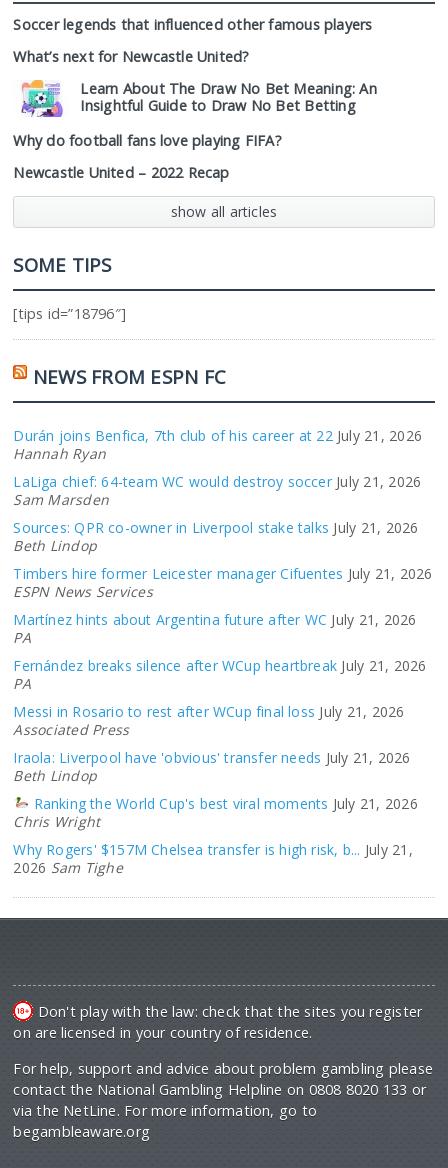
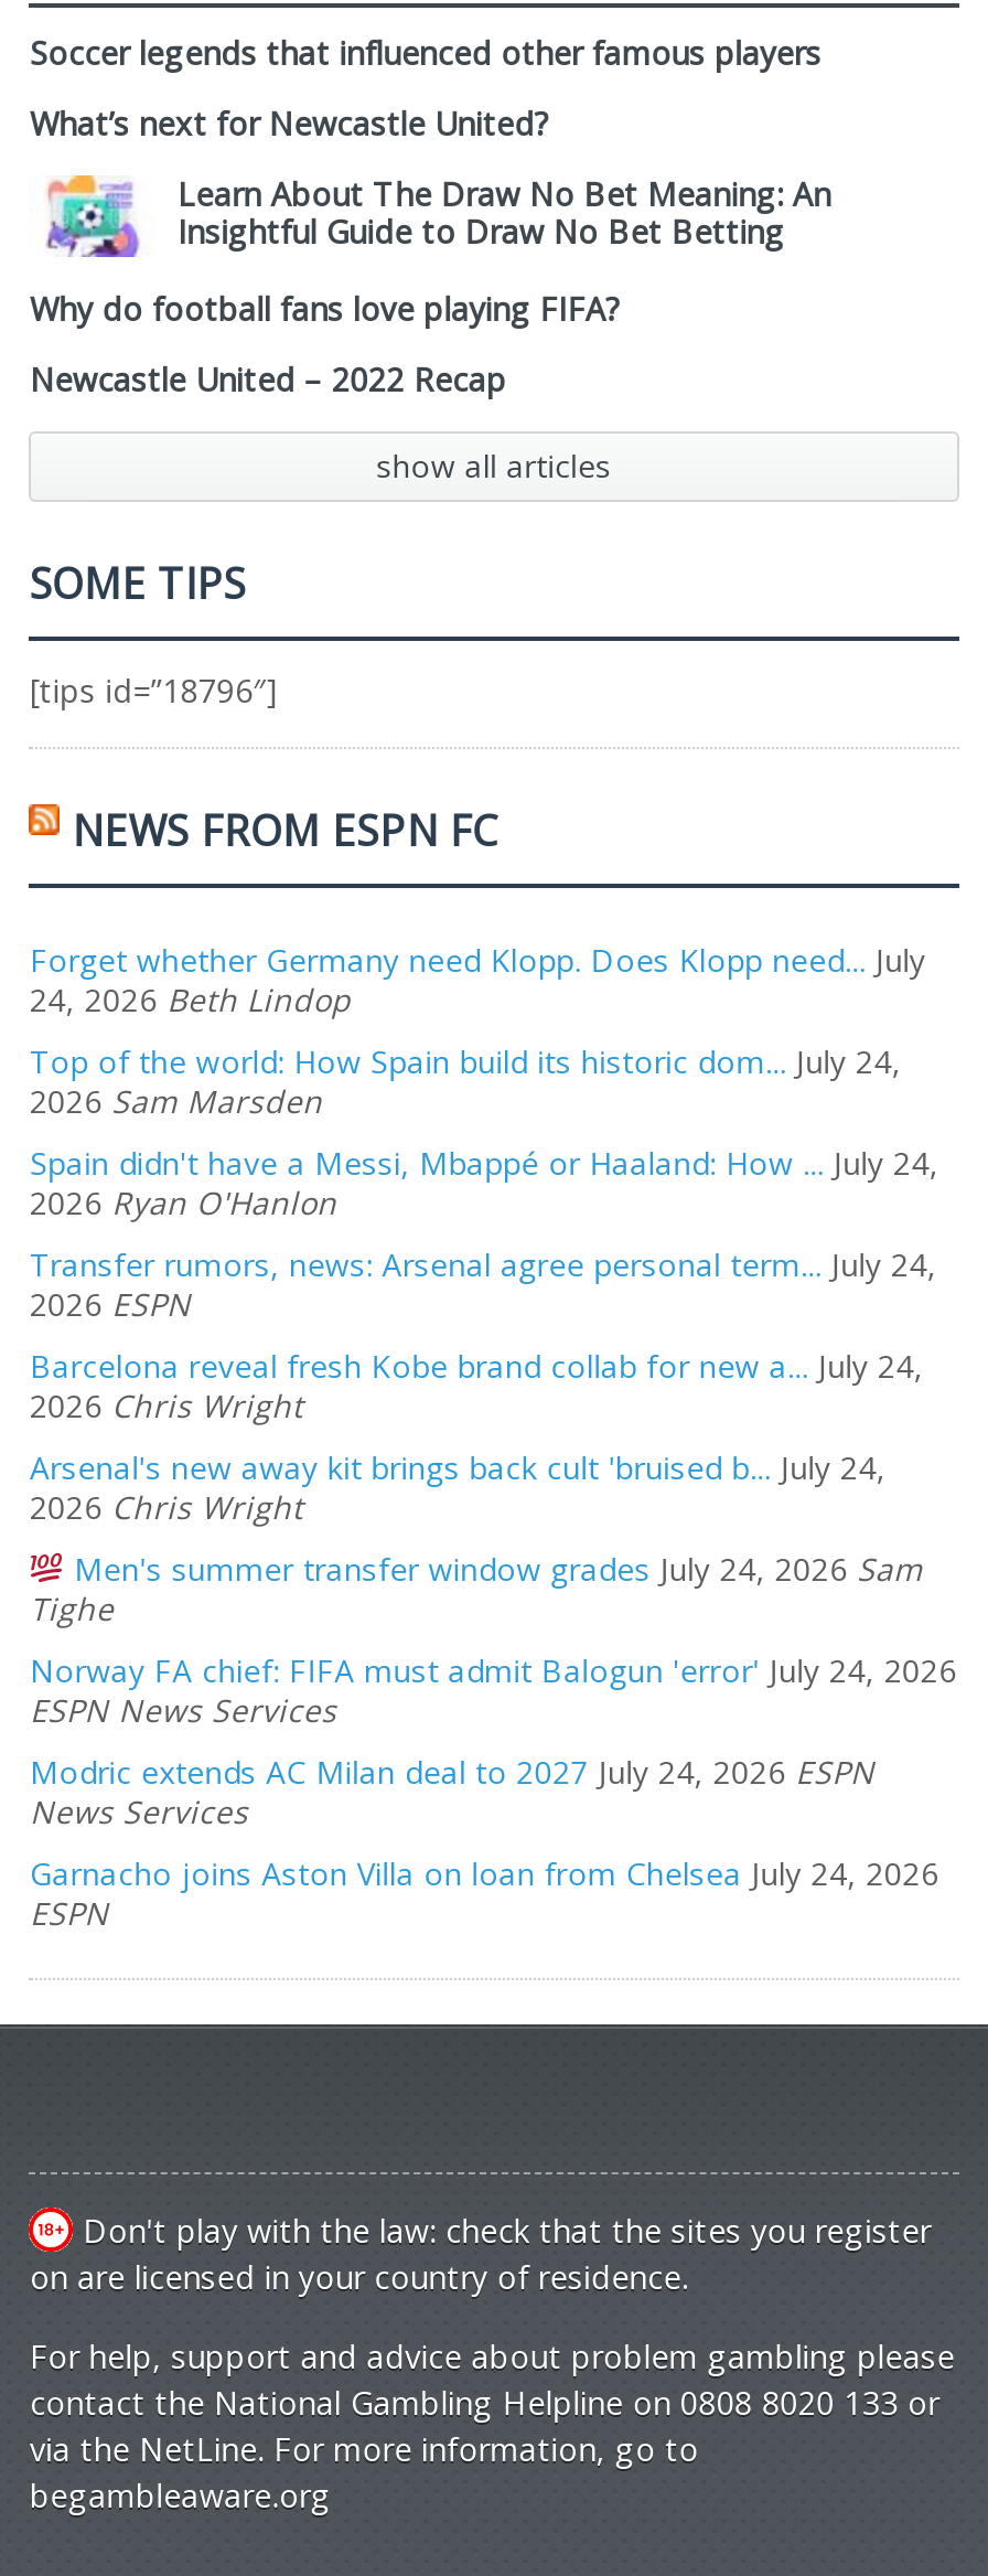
[13,426,433,583] Durán joins Benfica, 7th club of his career at 22 July 21, 2026 | Hannah Ryan | LaLiga chief: 64-team WC would destroy soccer July 21, 2026 | Sam Marsden | Sources: QPR co-owner in Liverpool stake talks July 21, 2026 | Beth Lindop | Timbers hire former Leicester manager Cifuentes July 21, 2026 -> [30,939,957,1691] Forget whether Germany need Klopp. Does Klopp need... July | 24, 2026 Beth Lindop | Top of the world: How Spain build its historic dom... July 24, | 2026 Sam Marsden | Spain didn't have a Messi, Mbappé or Haaland: How ... July 24, | 2026 Ryan O'Hanlon | Transfer rumors, news: Arsenal agree personal term... July 24, | 2026 ESPN | Barcelona reveal fresh Kobe brand collab for new a... July 24, | 2026 Chris Wright | Arsenal's new away kit brings back cult 'bruised b... July 24, | 2026 Chris Wright | Men's summer transfer window grades July 24, 2026 Sam | Tighe | Norway FA chief: FIFA must admit Balogun 'error' July 24, 2026
moved [13,582,153,601] -> [30,1689,337,1731]: ESPN News Services
[13,610,426,877] Martínez hints about Argentina future after WC July 21, 2026 | PA | Fernández breaks silence after WCup heartbreak July 21, 2026 | PA | Messi in Rosario to rest after WCup final loss July 21, 2026 | Associated Press | Iraola: Liverpool have 'obvious' transfer needs July 21, 2026 | Beth Lindop | Ranking the World Cup's best viral moments July 21, 2026 | Chris Wright | Why Rogers' $157M Chelsea transfer is high risk, b... July 21, | 2026 Sam Tighe -> [30,1751,939,1934] Modric extends AC Milan deal to 2027 July 24, 2026 ESPN | News Services | Garnacho joins Aston Villa on loan from Chelsea July 24, 2026 | ESPN

